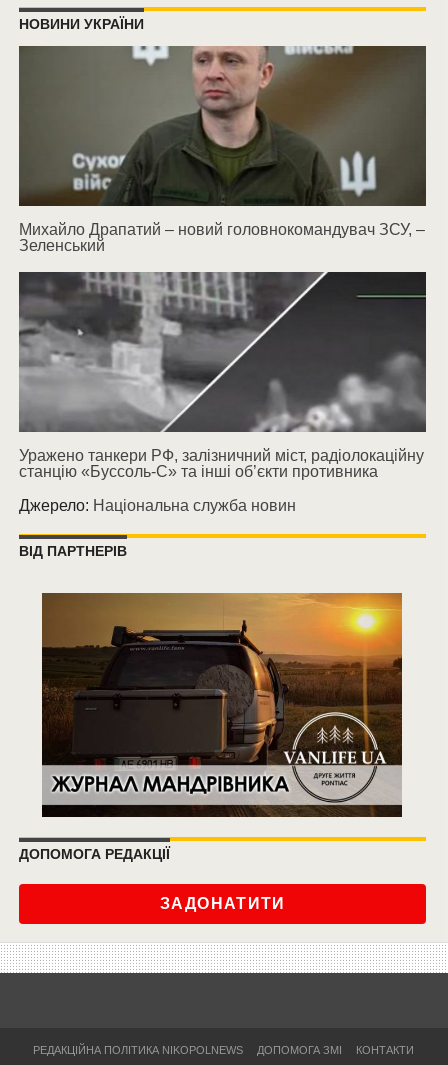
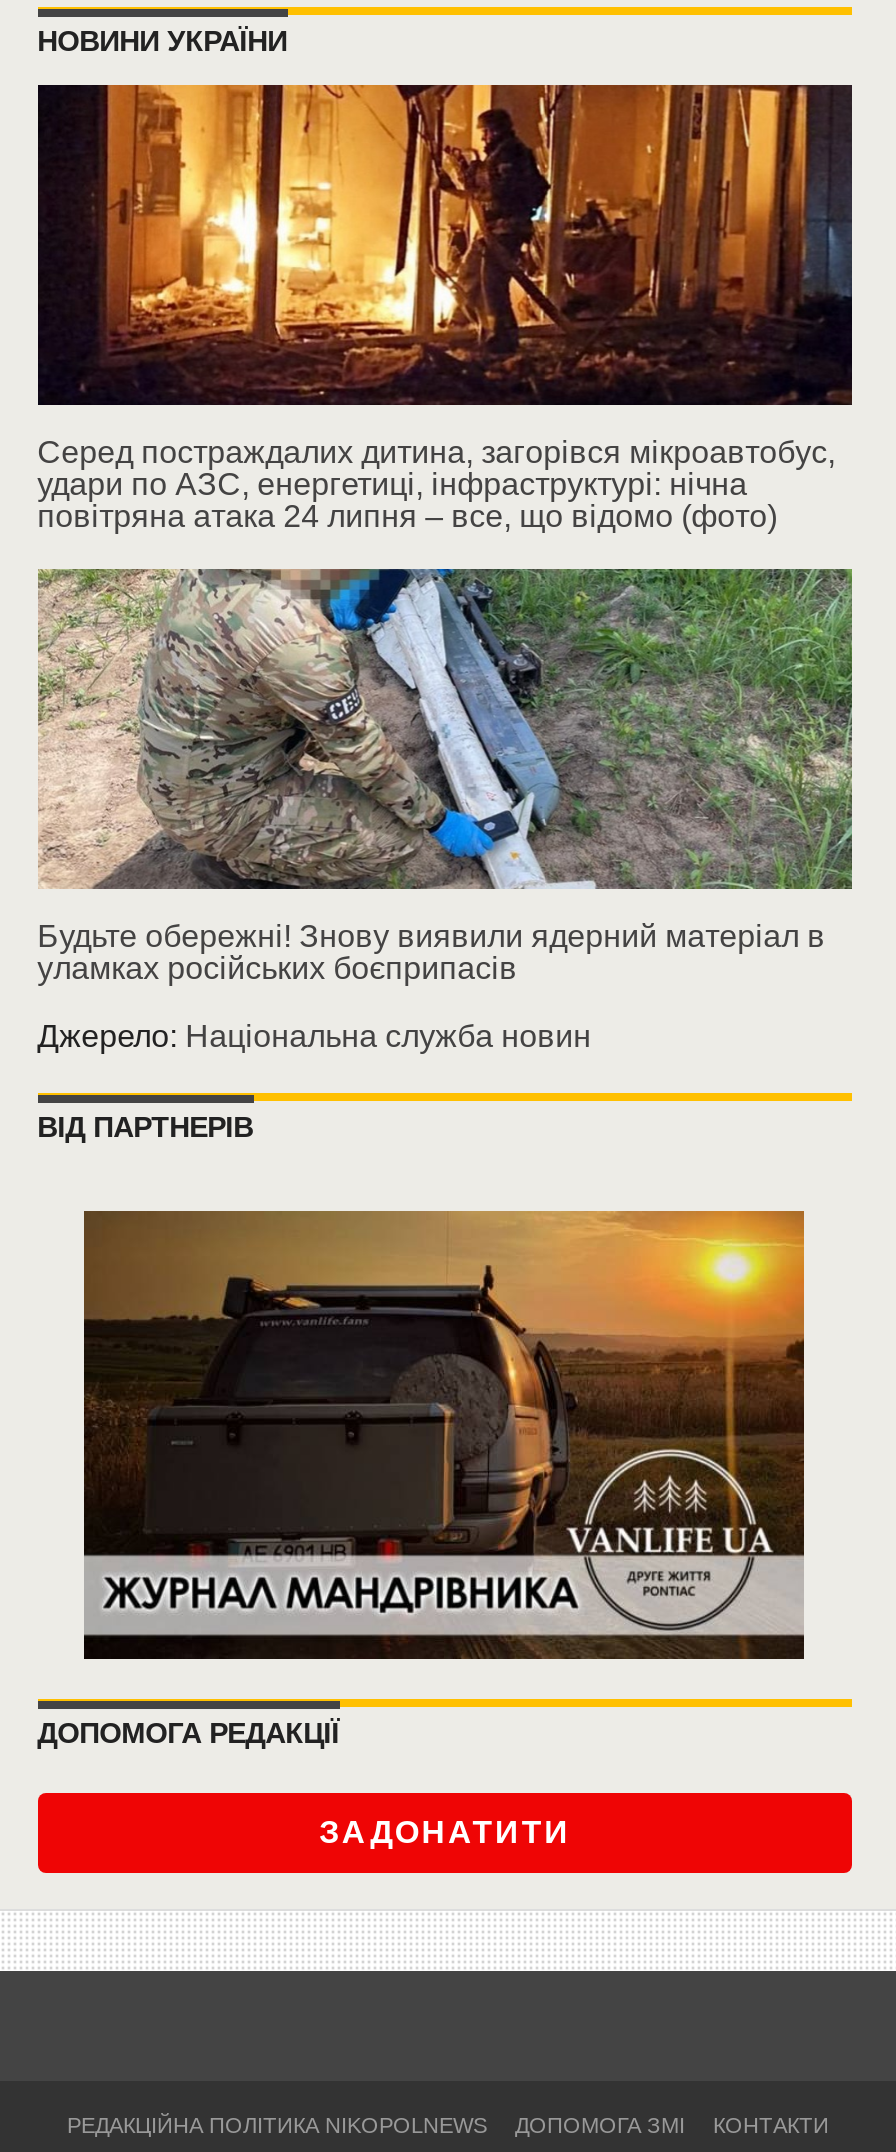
[19,45,426,254] [image] | Михайло Драпатий – новий головнокомандувач ЗСУ, – | Зеленський -> [37,83,850,533] [image] | Серед постраждалих дитина, загорівся мікроавтобус, | удари по АЗС, енергетиці, інфраструктурі: нічна | повітряна атака 24 липня – все, що відомо (фото)
[19,272,427,480] [image] | Уражено танкери РФ, залізничний міст, радіолокаційну | станцію «Буссоль-С» та інші об’єкти противника -> [37,567,854,985] [image] | Будьте обережні! Знову виявили ядерний матеріал в | уламках російських боєприпасів

